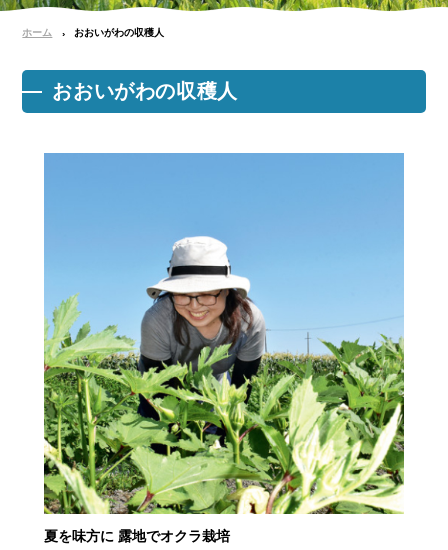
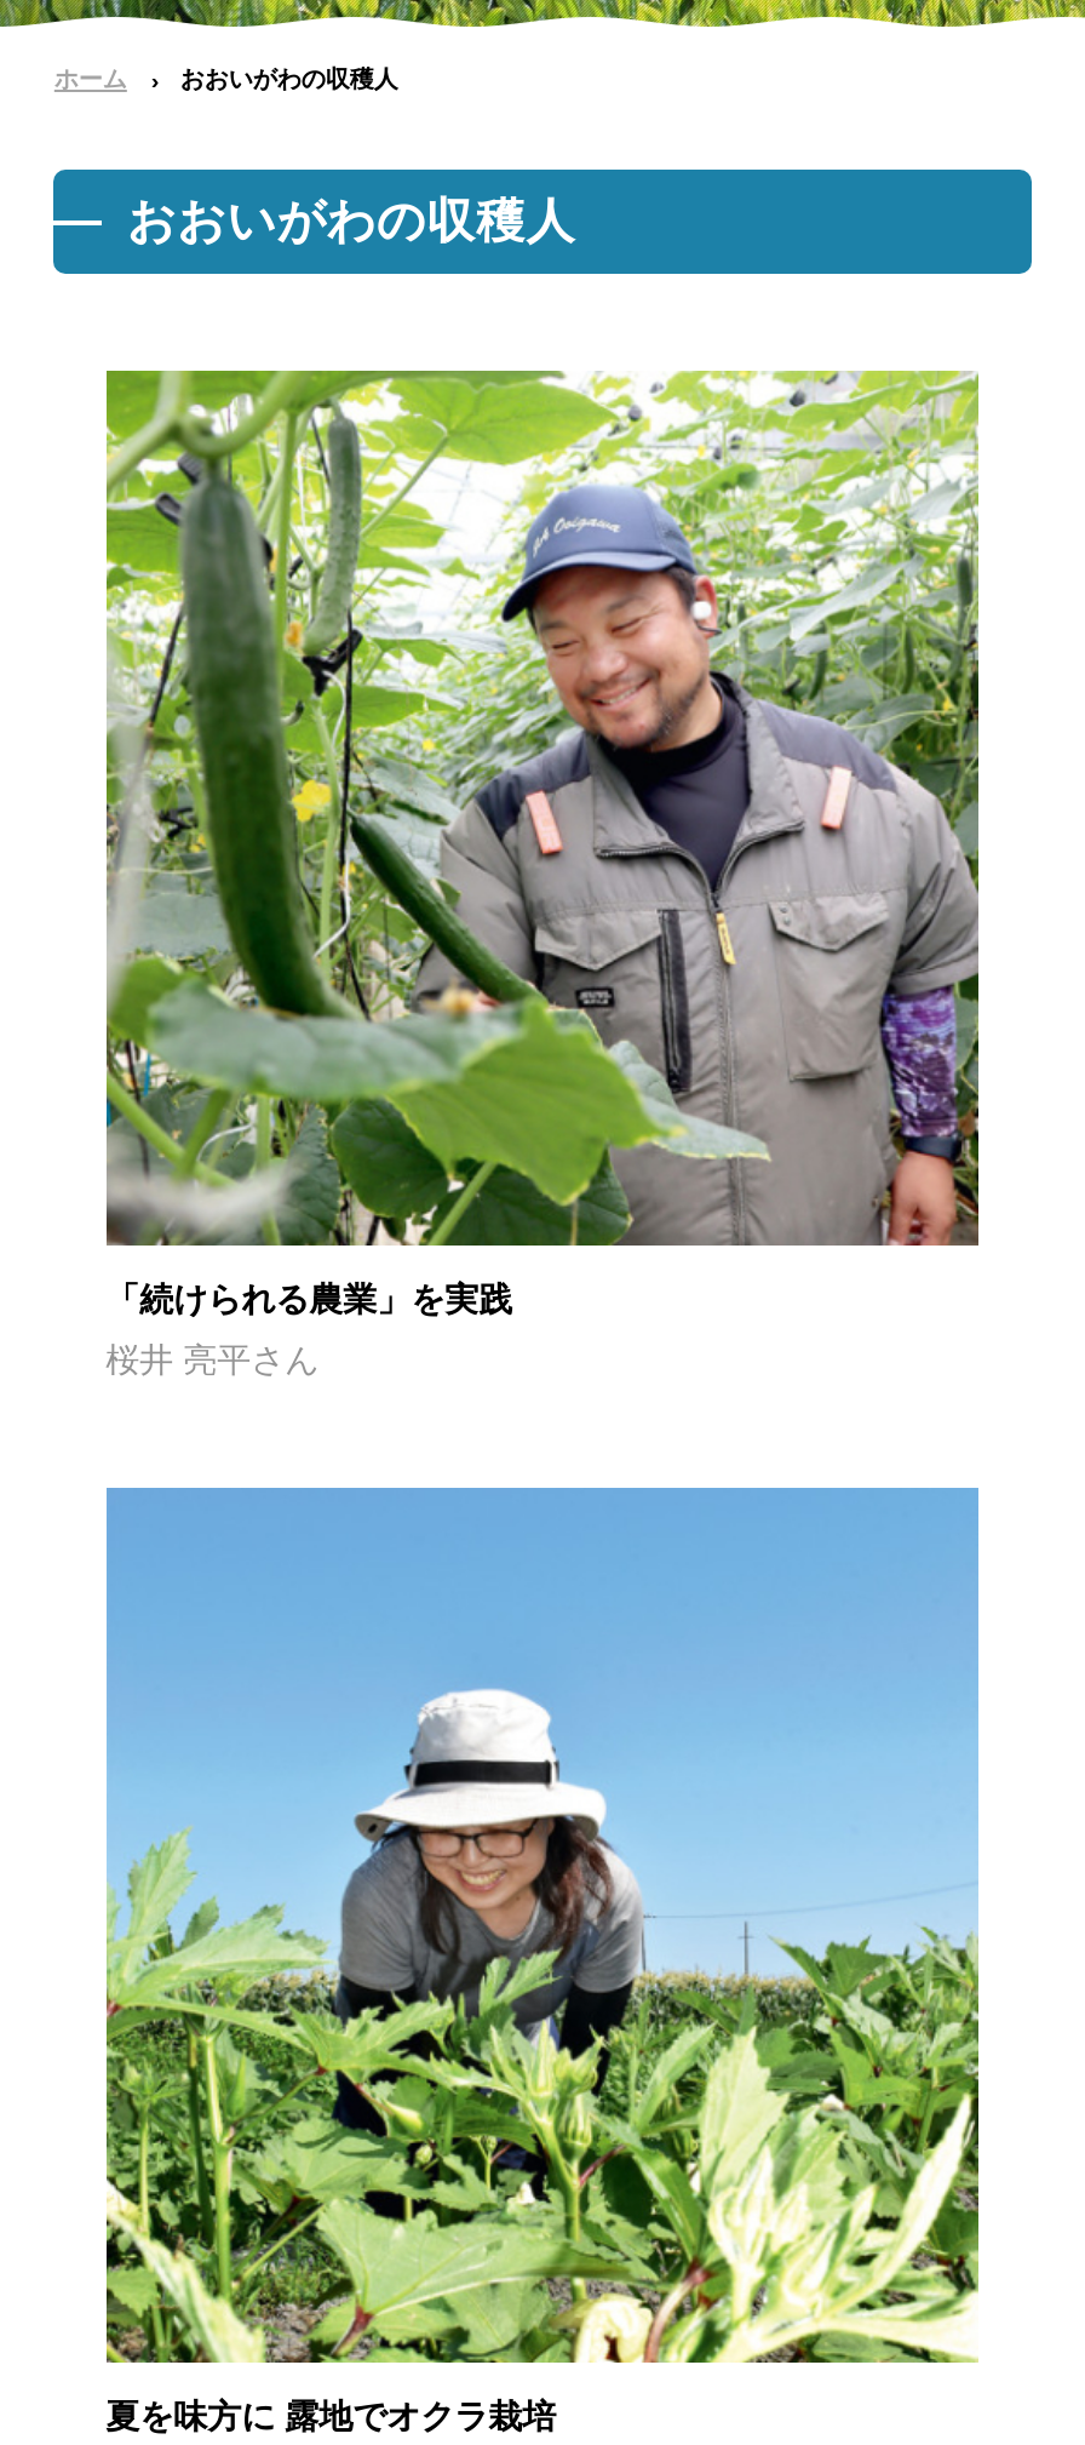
none -> [104,368,981,1379] [image] | 「続けられる農業」を実践 | 桜井 亮平さん

